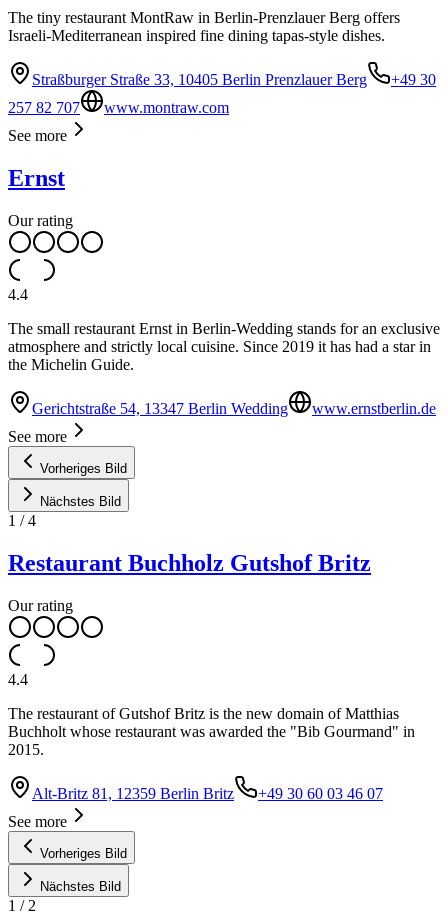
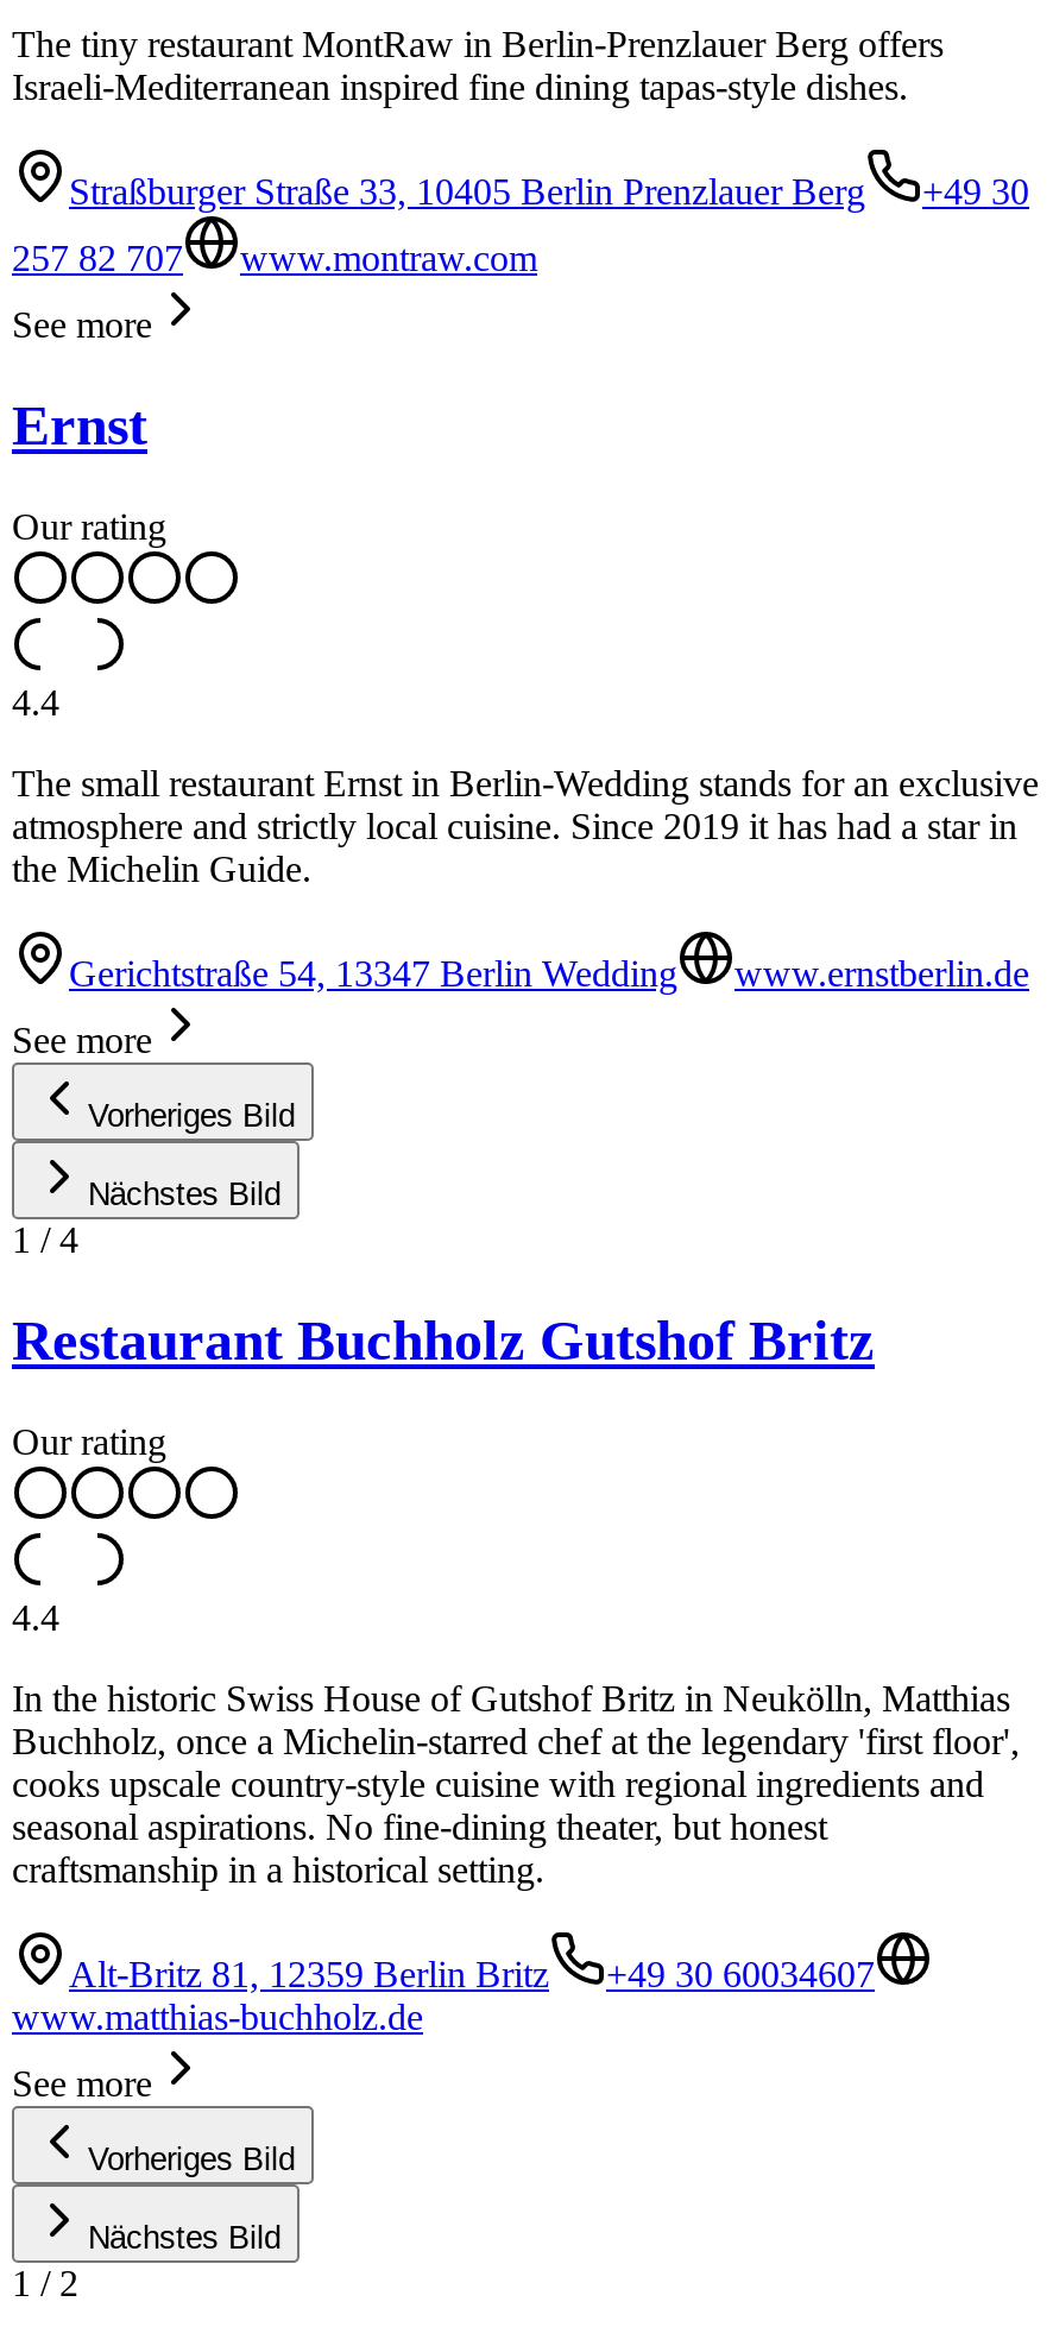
[8,705,415,758] The restaurant of Gutshof Britz is the new domain of Matthias | Buchholt whose restaurant was awarded the "Bib Gourmand" in | 2015. -> [12,1678,1020,1889] In the historic Swiss House of Gutshof Britz in Neukölln, Matthias | Buchholz, once a Michelin-starred chef at the legendary 'first floor', | cooks upscale country-style cuisine with regional ingredients and | seasonal aspirations. No fine-dining theater, but honest | craftsmanship in a historical setting.
[258,785,383,802] +49 30 60 03 46 07 -> [12,1953,875,2037] +49 30 60034607 | www.matthias-buchholz.de

